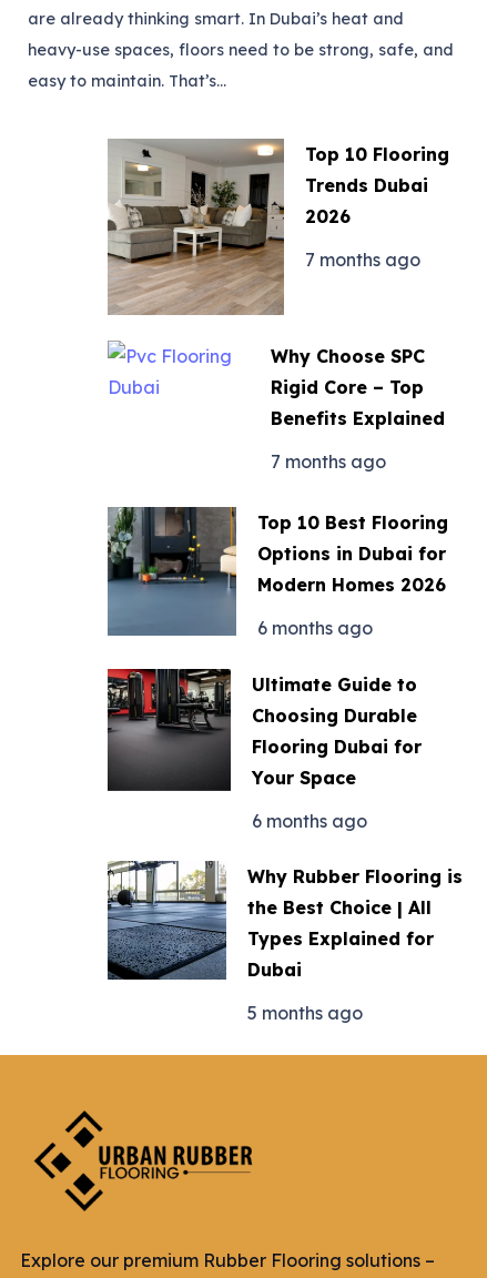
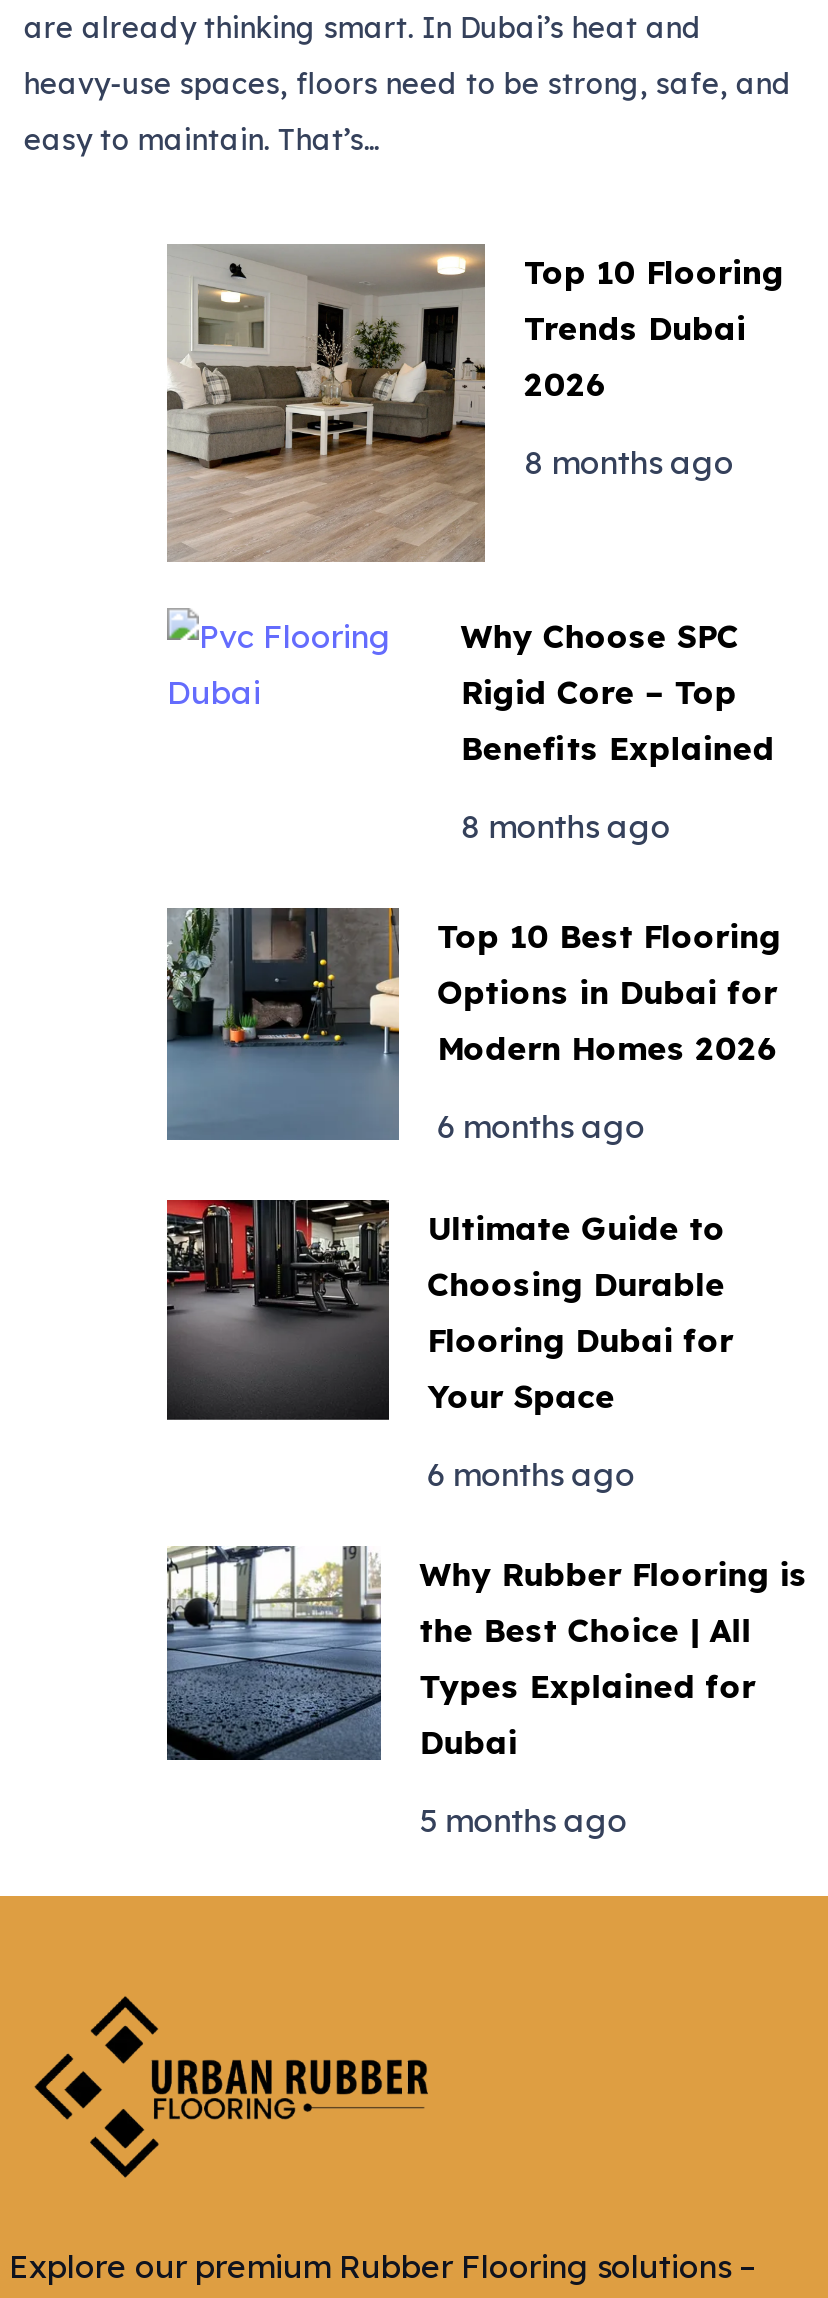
[306,249,421,271] 7 months ago -> [524,443,734,483] 8 months ago
[271,450,386,473] 7 months ago -> [461,806,671,846] 8 months ago

